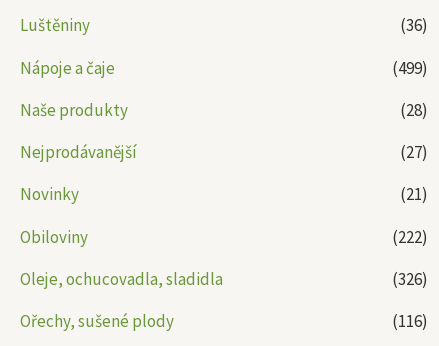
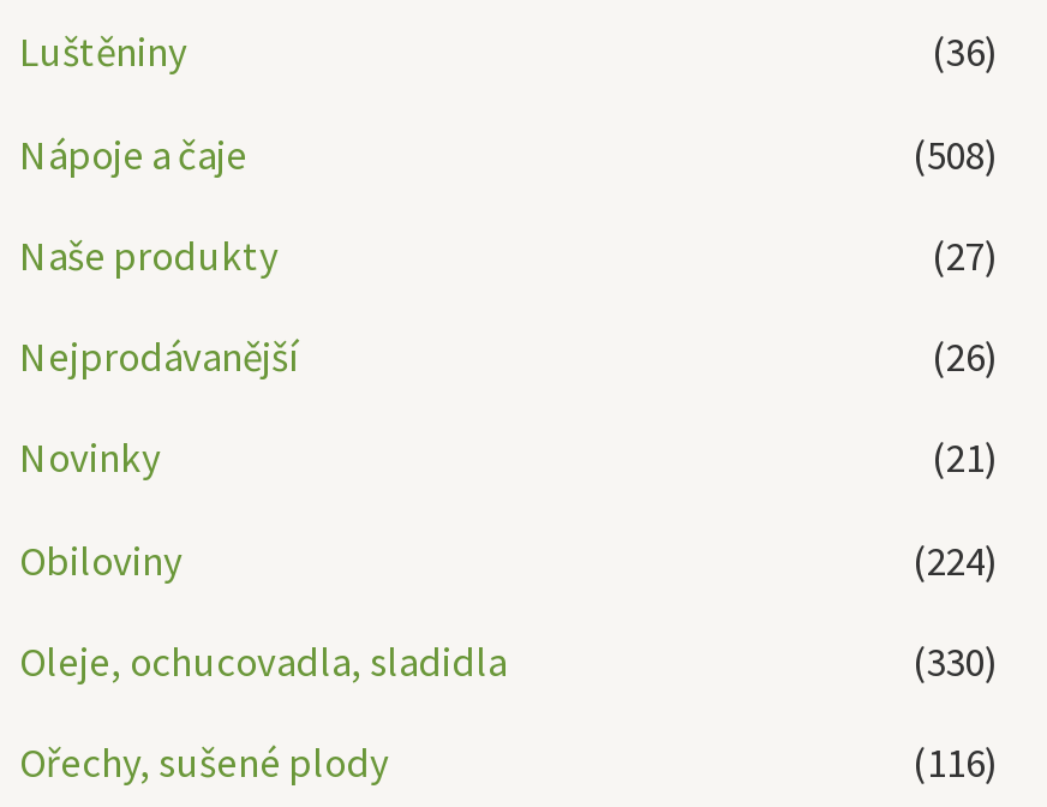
[392,57,428,79] (499) -> [913,128,999,181] (508)
[400,99,428,121] (28) -> [932,229,999,282] (27)
[400,141,428,163] (27) -> [932,331,999,384] (26)
[392,226,428,248] (222) -> [913,534,999,587] (224)
[392,268,428,290] (326) -> [913,635,999,688] (330)

